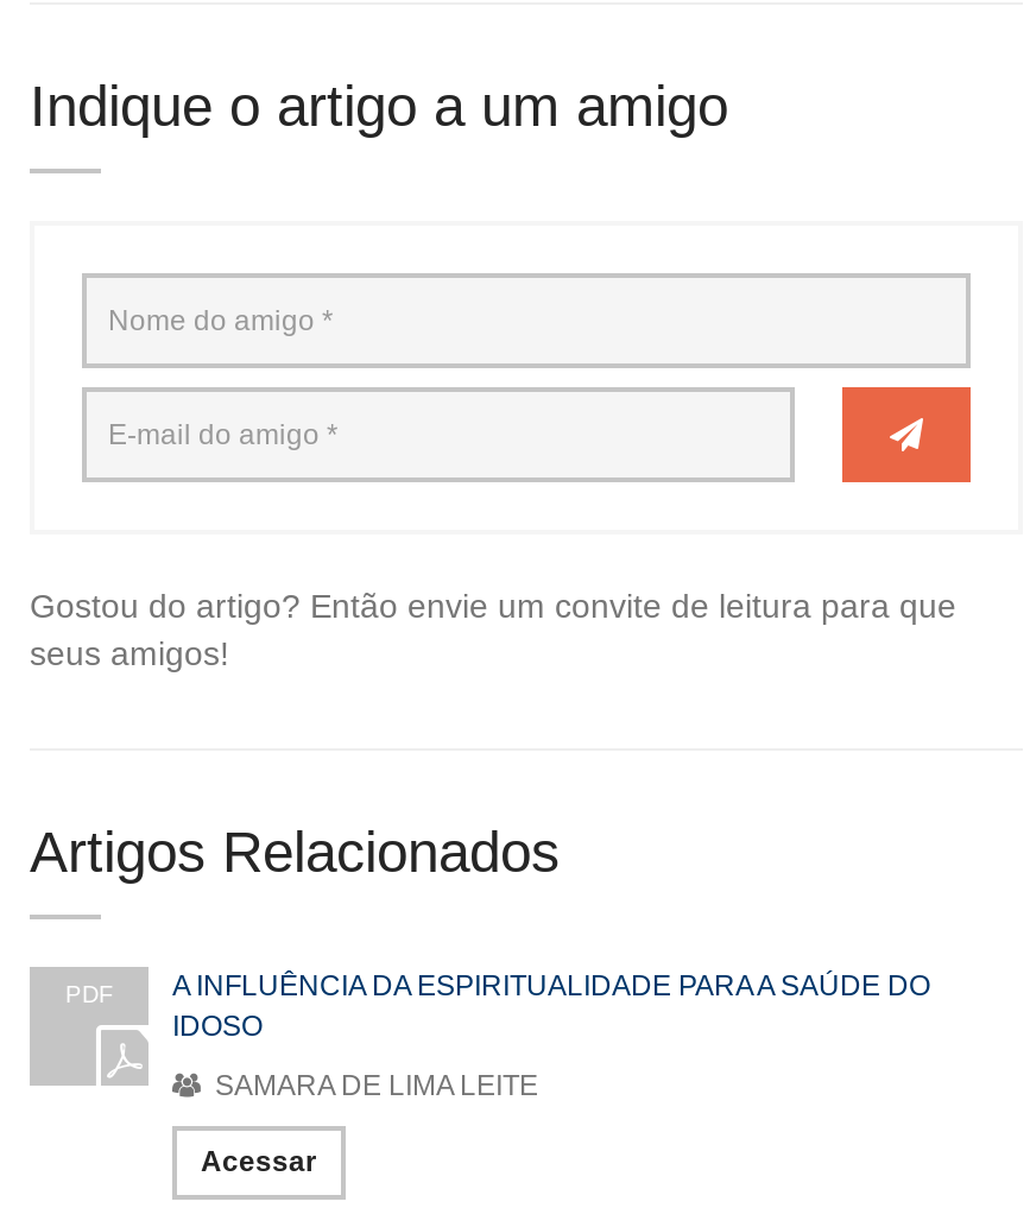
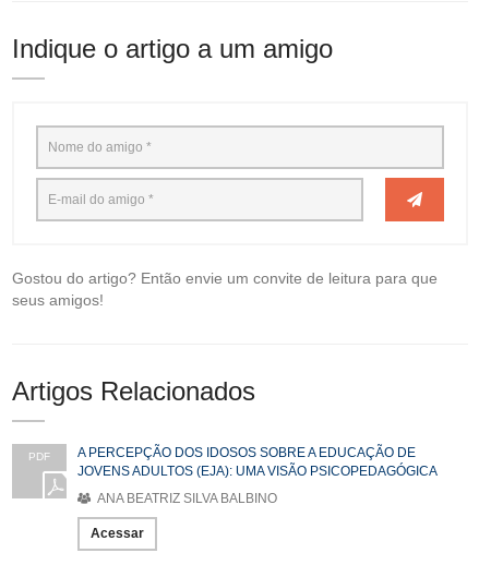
[172,969,930,1042] A INFLUÊNCIA DA ESPIRITUALIDADE PARA A SAÚDE DO | IDOSO -> [77,445,438,479] A PERCEPÇÃO DOS IDOSOS SOBRE A EDUCAÇÃO DE | JOVENS ADULTOS (EJA): UMA VISÃO PSICOPEDAGÓGICA
[208,1068,538,1102] SAMARA DE LIMA LEITE -> [94,491,277,506] ANA BEATRIZ SILVA BALBINO

